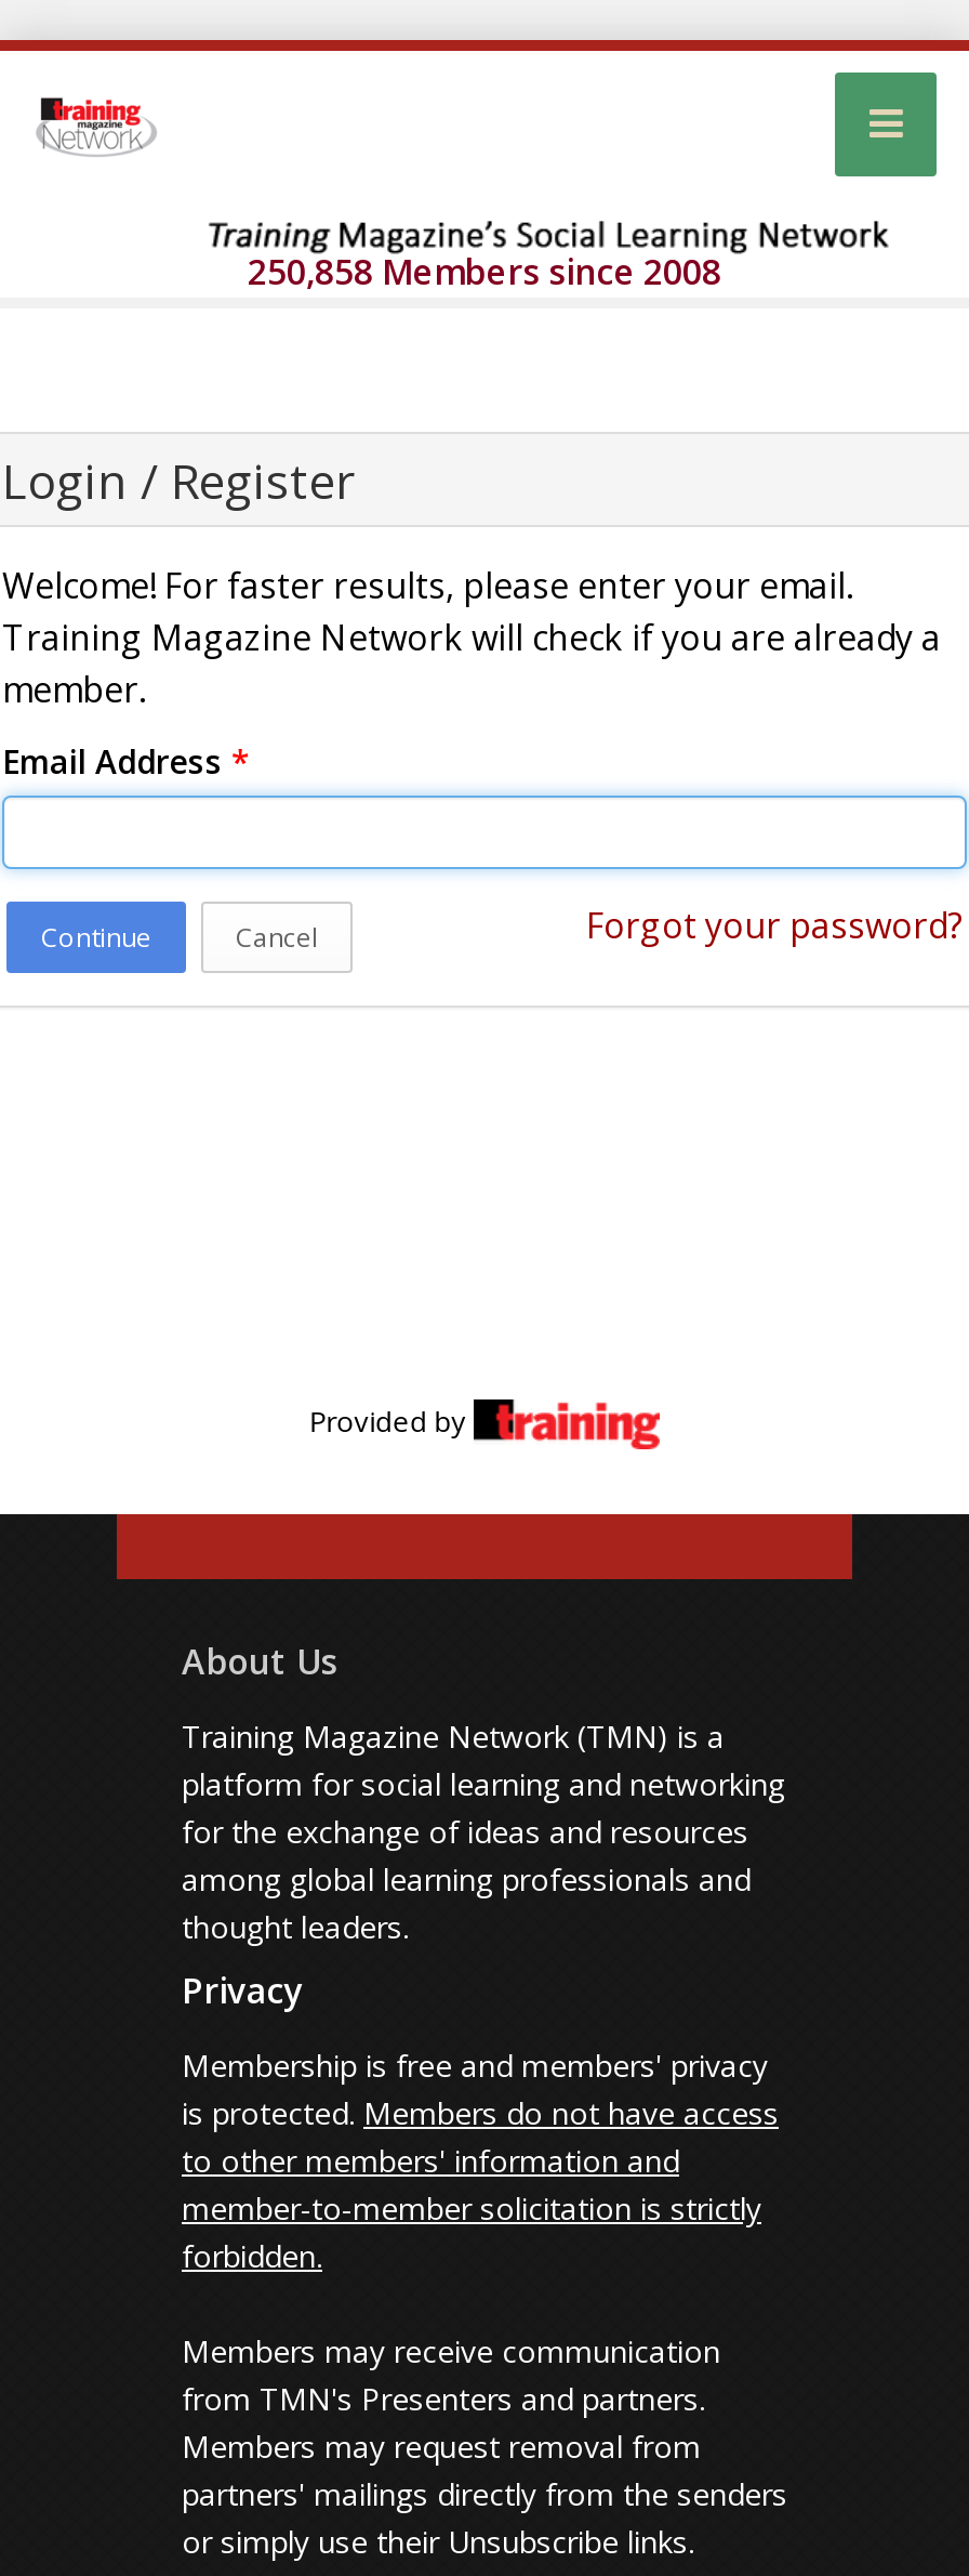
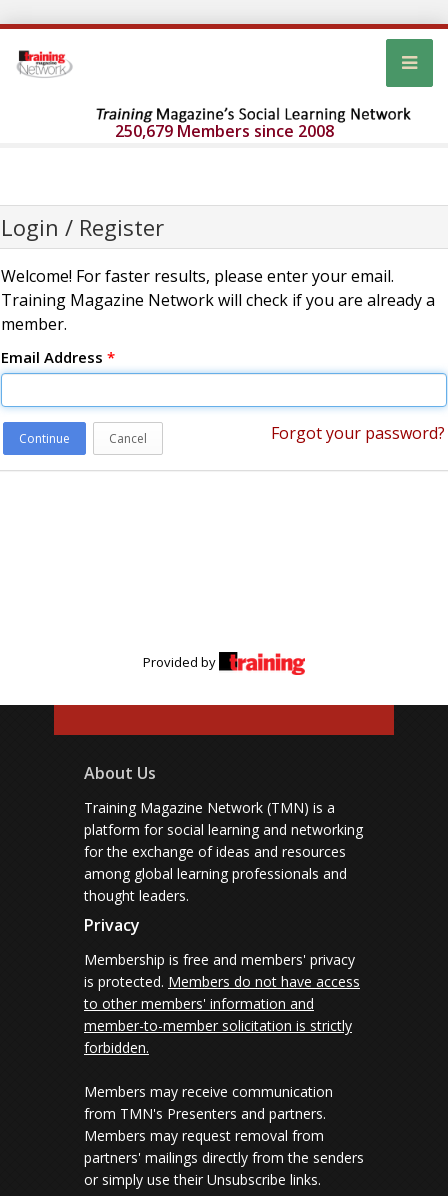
[248,248,721,296] 250,858 Members since 2008 -> [114,120,333,142] 250,679 Members since 2008

